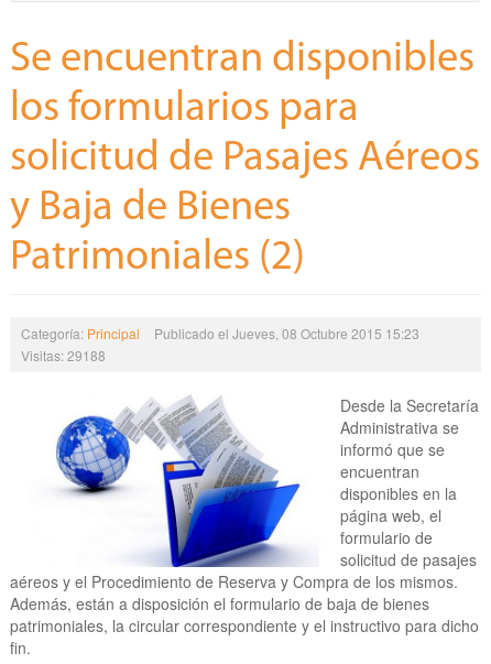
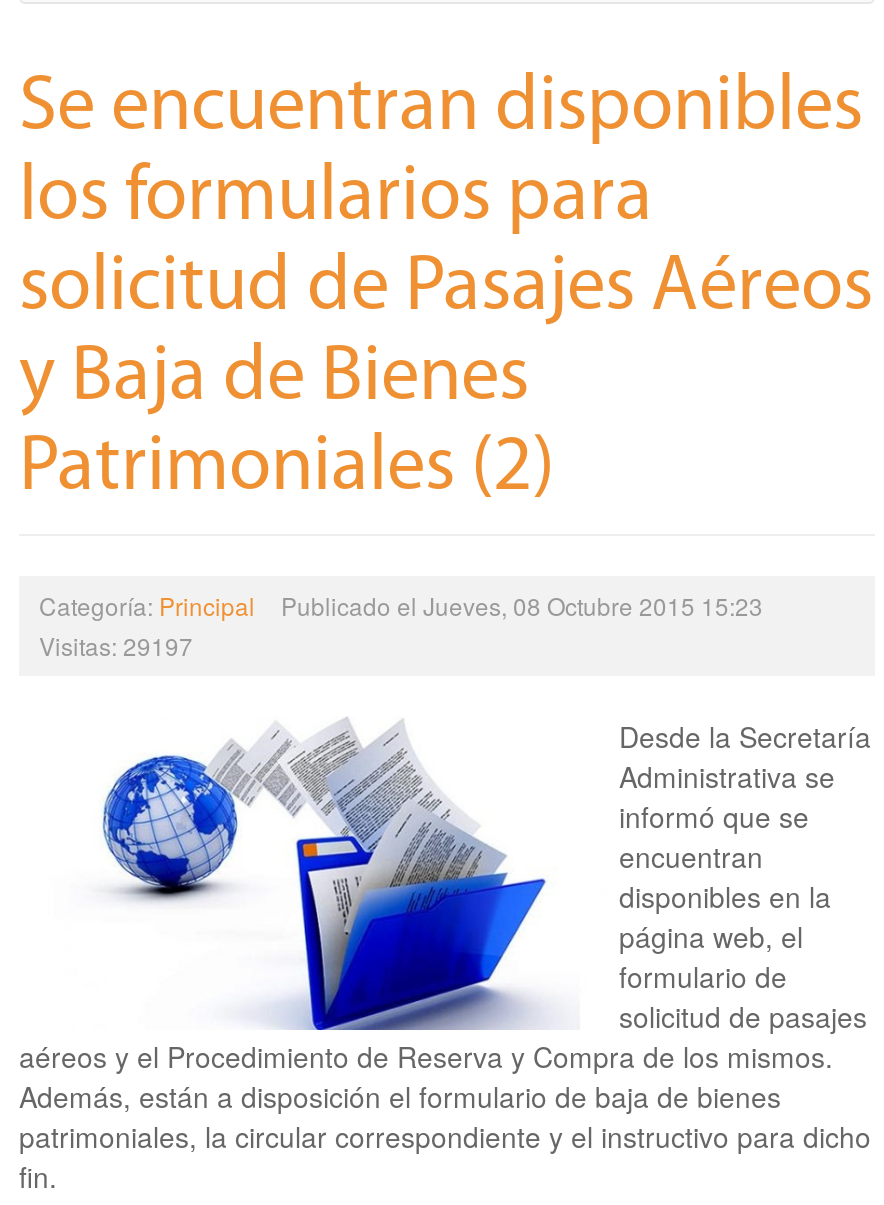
[21,346,106,364] Visitas: 29188 -> [39,628,193,662] Visitas: 29197

